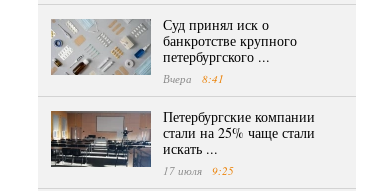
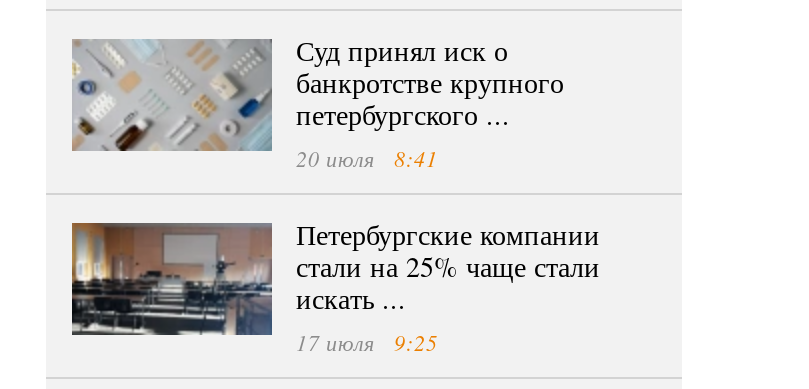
[163,71,224,86] Вчера 8:41 -> [296,143,438,173] 20 июля 8:41

